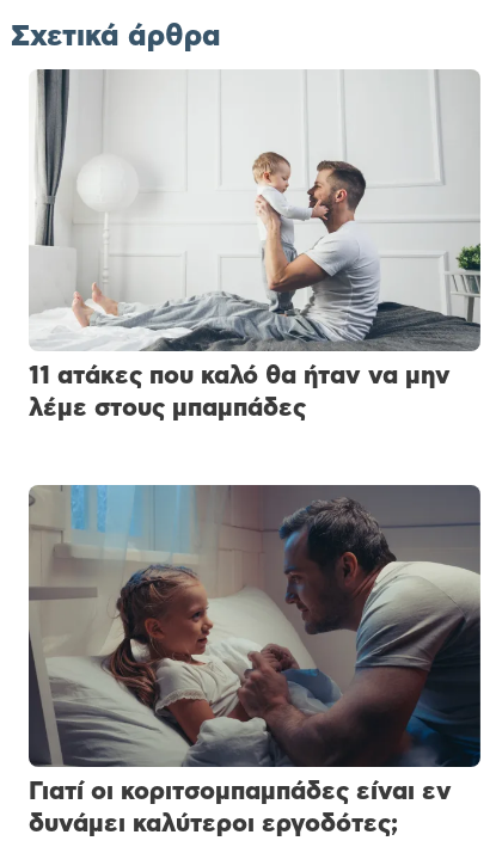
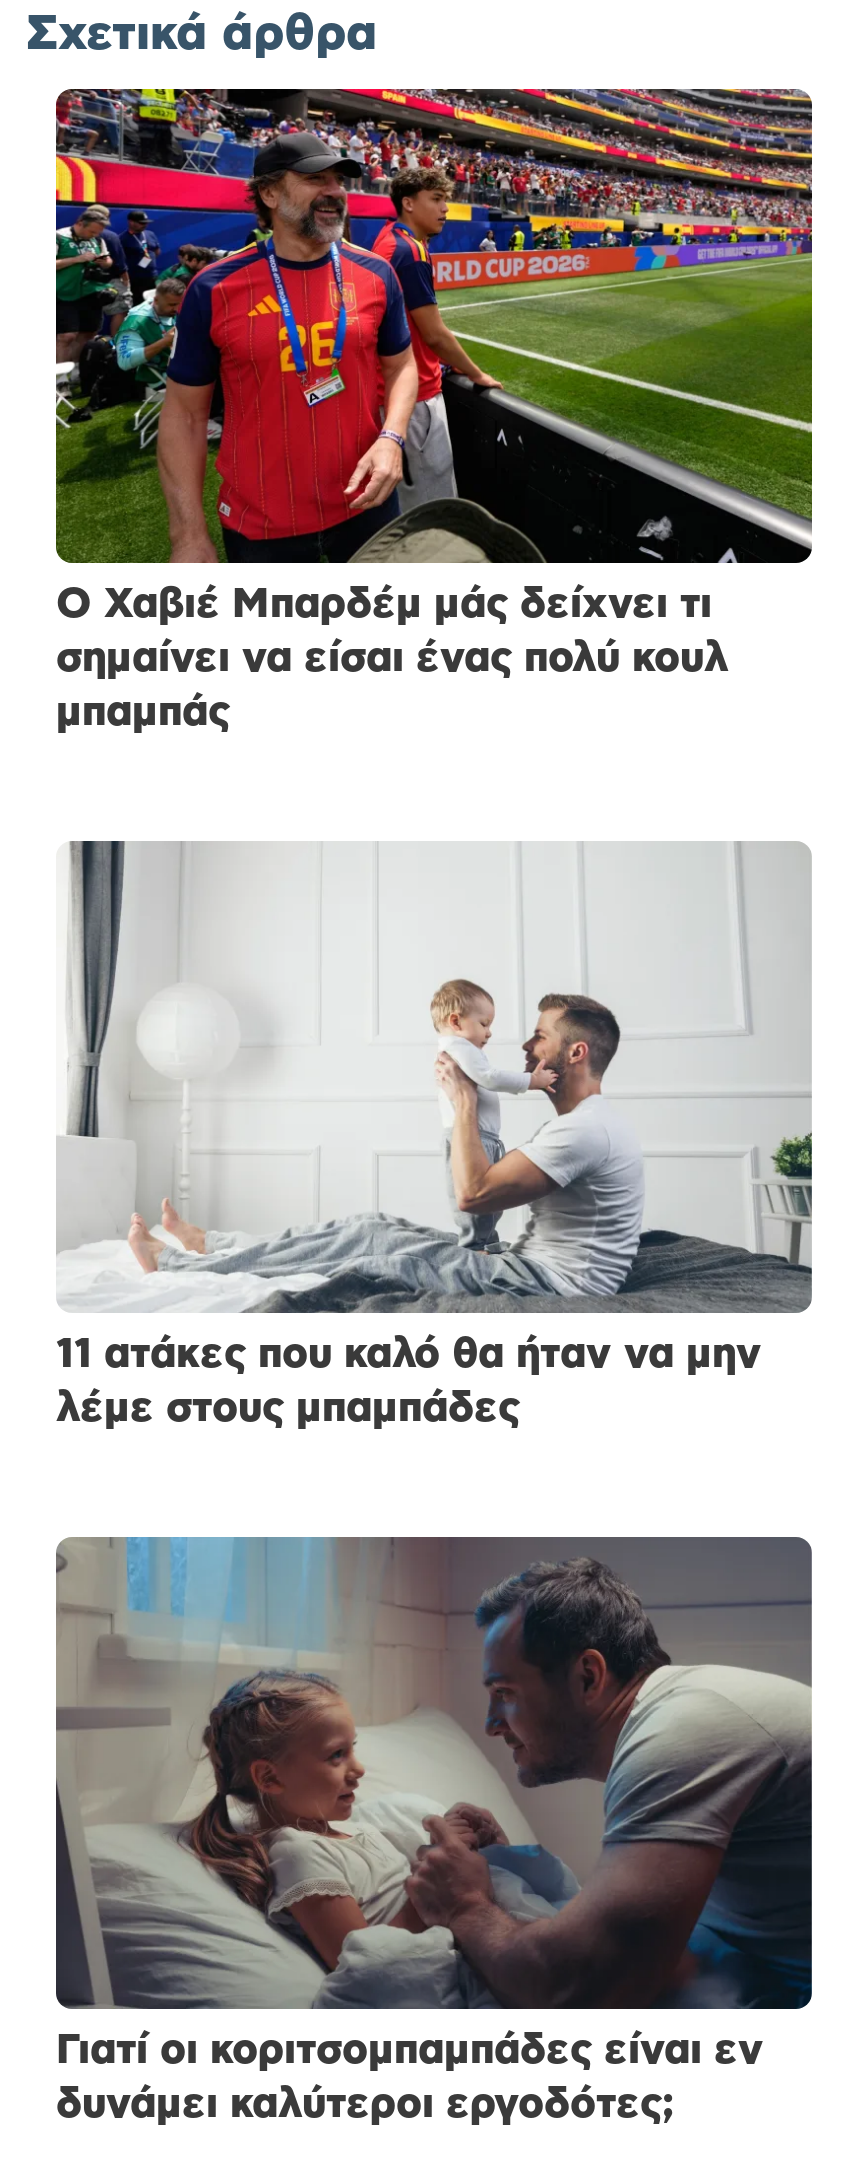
none -> [54,87,814,733] [image] | Ο Χαβιέ Μπαρδέμ μάς δείχνει τι | σημαίνει να είσαι ένας πολύ κουλ | μπαμπάς

